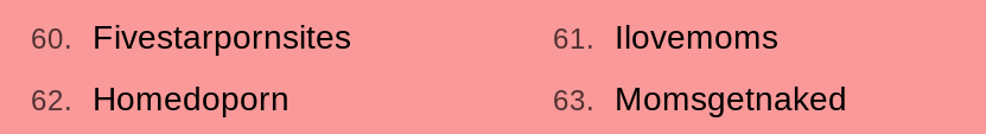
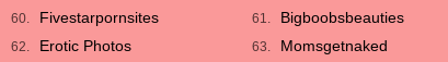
[615,18,778,56] Ilovemoms -> [280,9,404,26] Bigboobsbeauties
[93,79,290,117] Homedoporn -> [39,37,131,54] Erotic Photos

